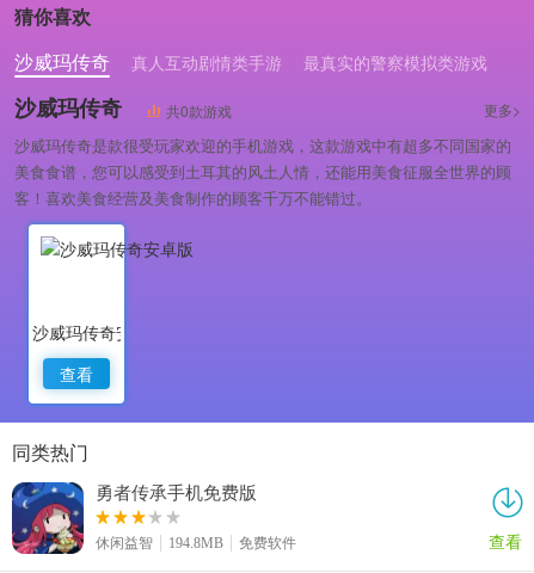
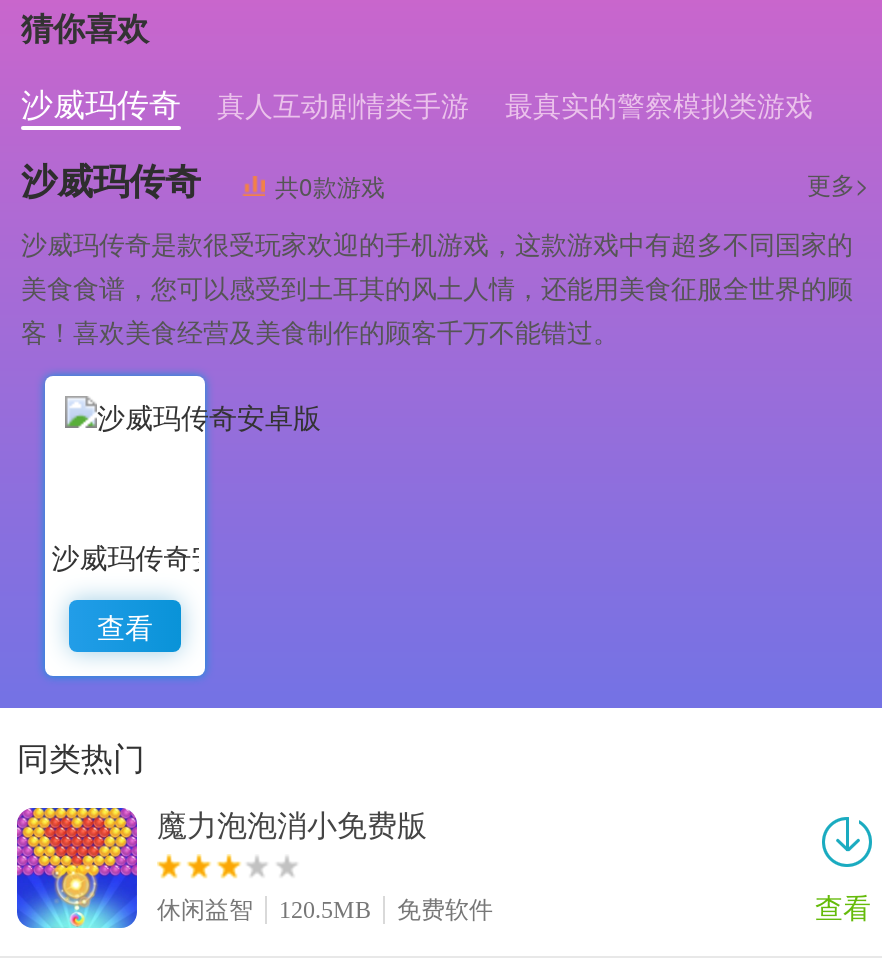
[11,478,257,555] [image] | 勇者传承手机免费版 -> [15,801,427,930] [image] | 魔力泡泡消小免费版
[96,534,296,551] 休闲益智 194.8MB 免费软件 -> [157,895,493,923] 休闲益智 120.5MB 免费软件

